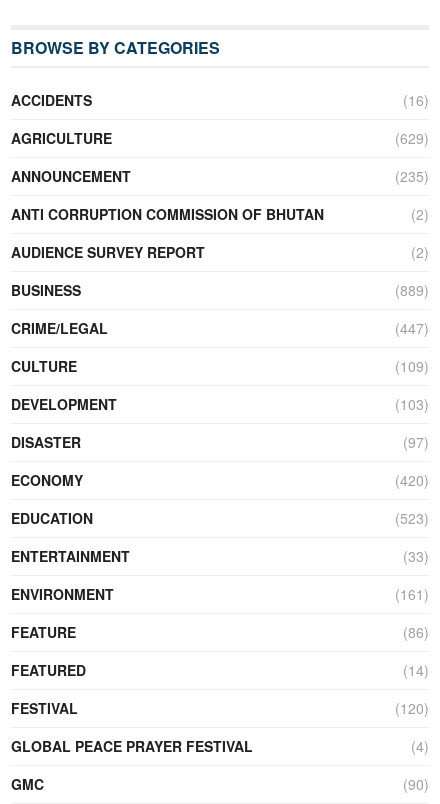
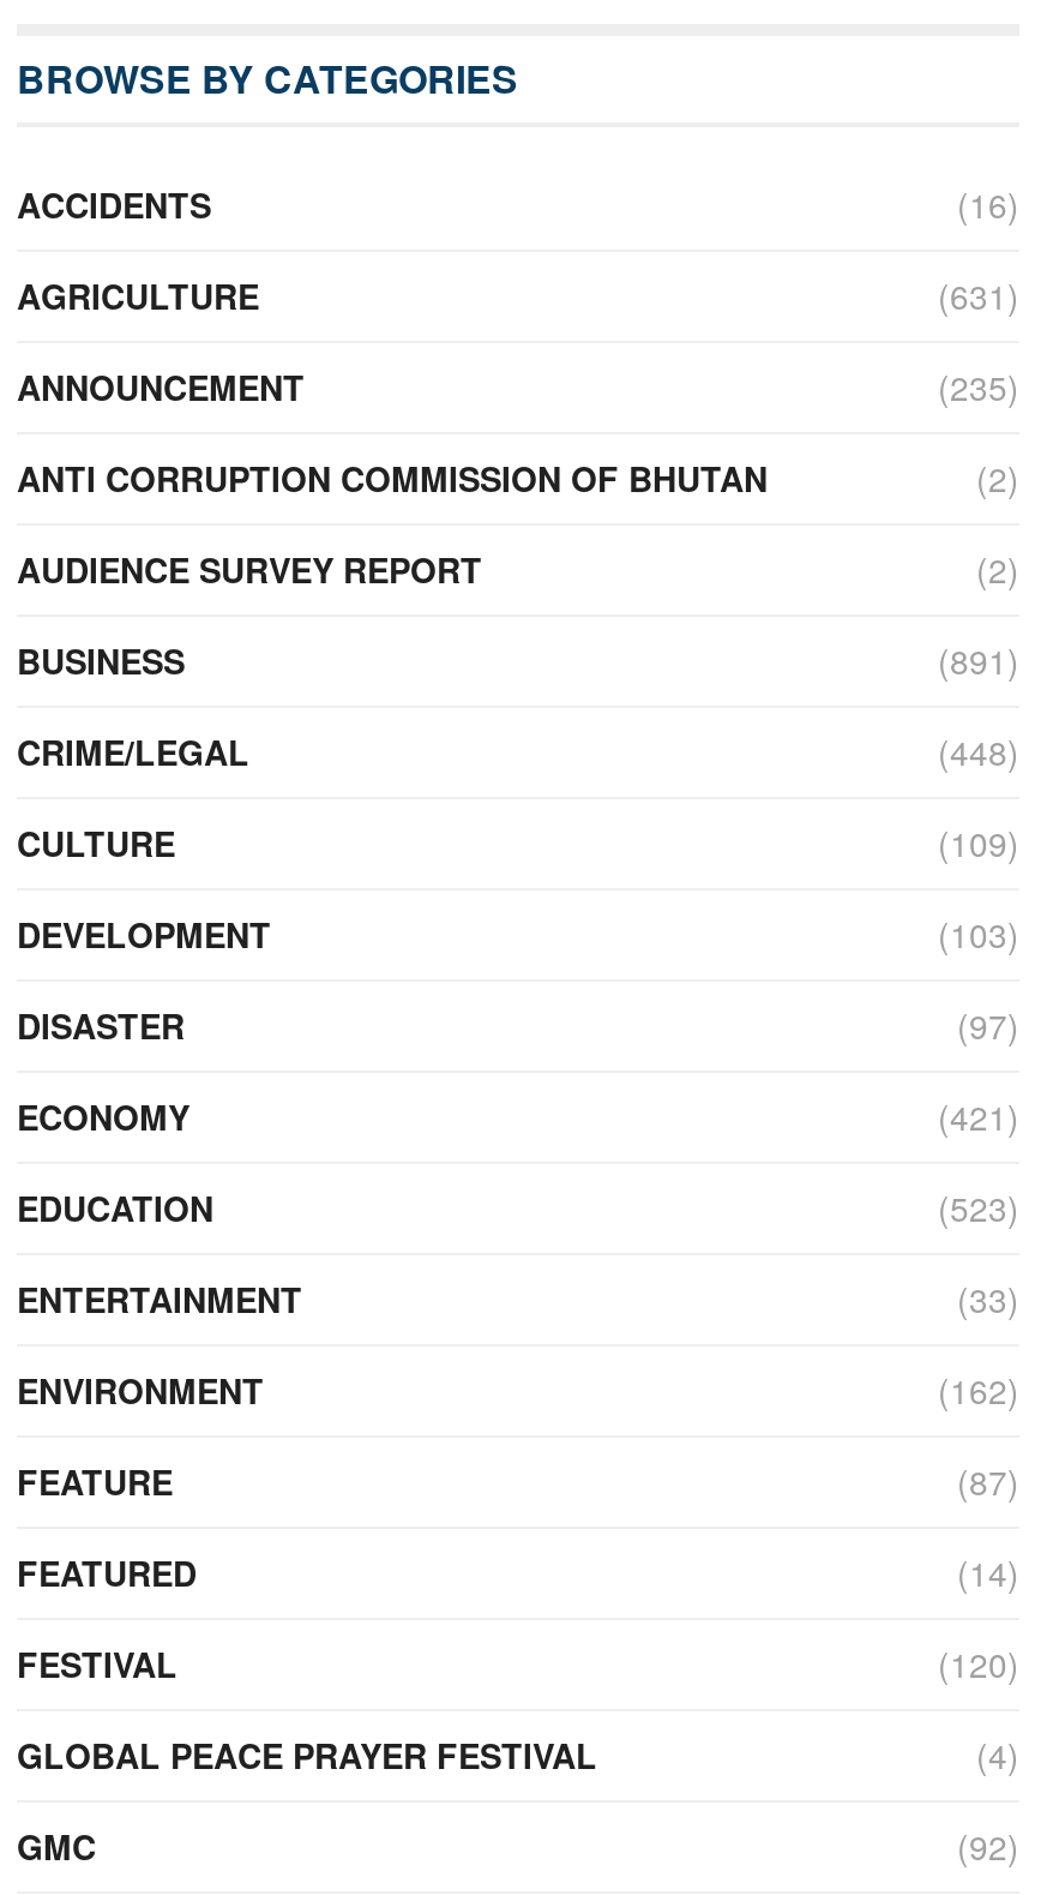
[395,127,429,147] (629) -> [938,271,1019,319] (631)
[395,279,429,299] (889) -> [938,636,1019,684] (891)
[395,317,429,337] (447) -> [938,727,1019,775] (448)
[395,469,429,489] (420) -> [938,1092,1019,1140] (421)
[395,583,429,603] (161) -> [938,1366,1019,1414] (162)
[403,621,429,641] (86) -> [957,1457,1019,1505] (87)
[403,773,429,793] (90) -> [957,1822,1019,1870] (92)

